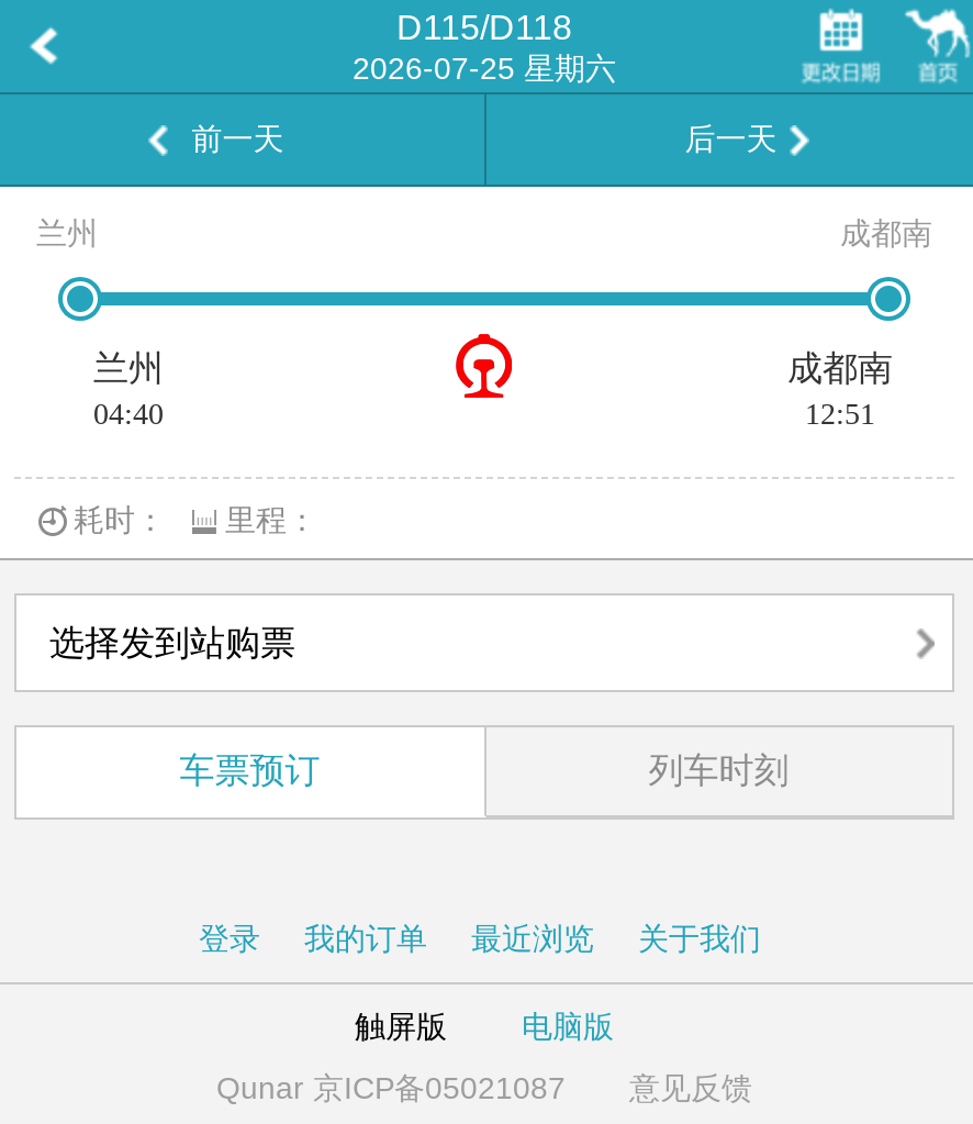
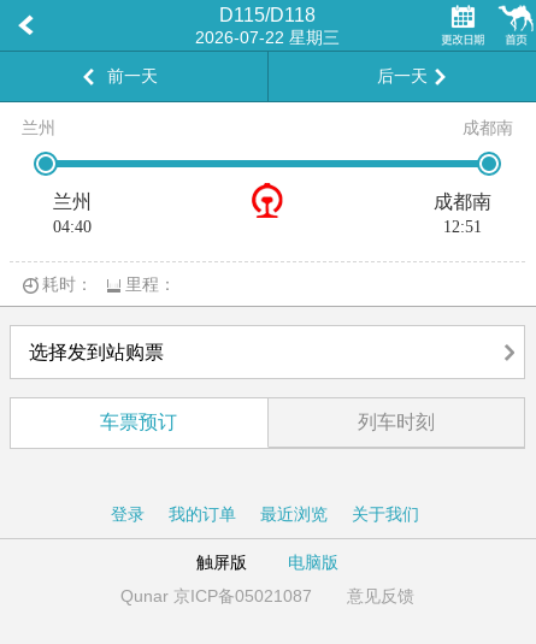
[353,51,616,86] 2026-07-25 星期六 -> [195,28,340,47] 2026-07-22 星期三

